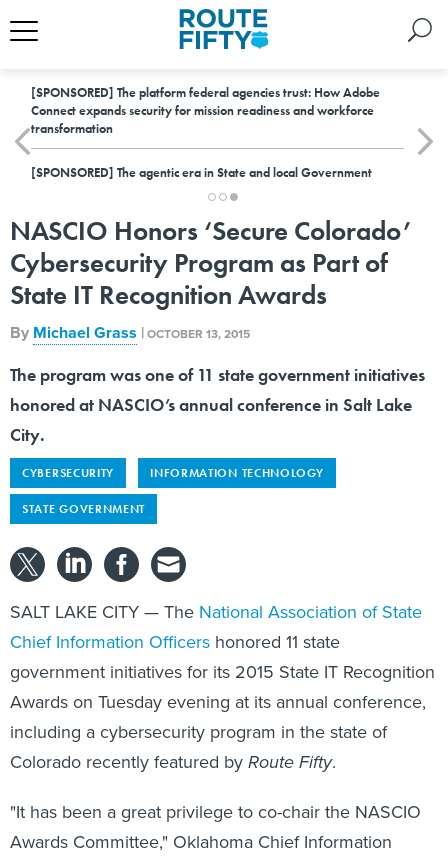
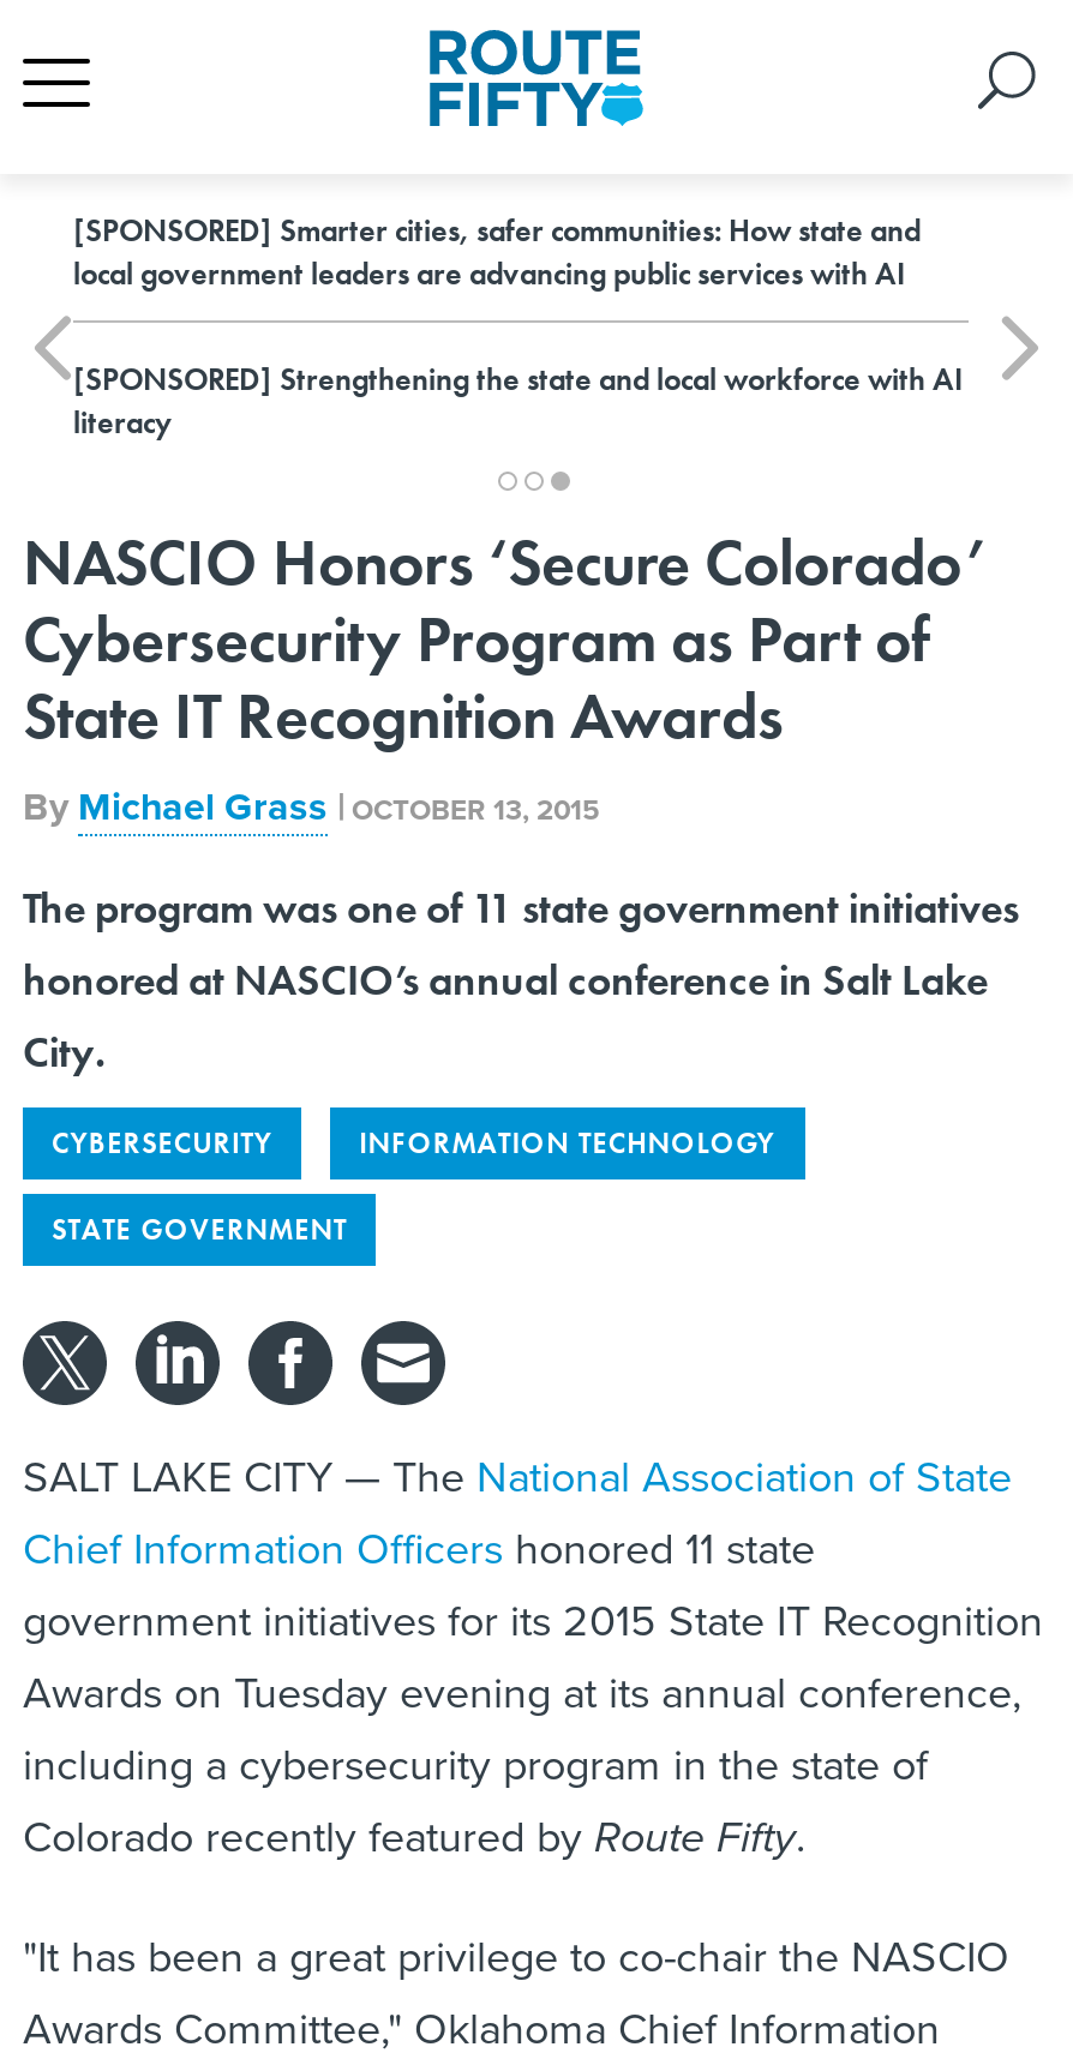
[31,84,380,137] [SPONSORED] The platform federal agencies trust: How Adobe | Connect expands security for mission readiness and workforce | transformation -> [73,210,921,294] [SPONSORED] Smarter cities, safer communities: How state and | local government leaders are advancing public services with AI
[31,164,372,181] [SPONSORED] The agentic era in State and local Government -> [73,359,964,443] [SPONSORED] Strengthening the state and local workforce with AI | literacy

